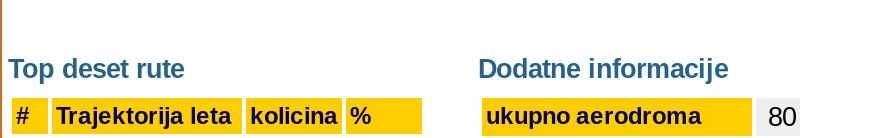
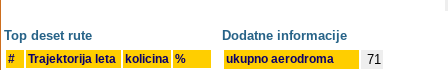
[760,102,796,132] 80 -> [363,52,381,67] 71

